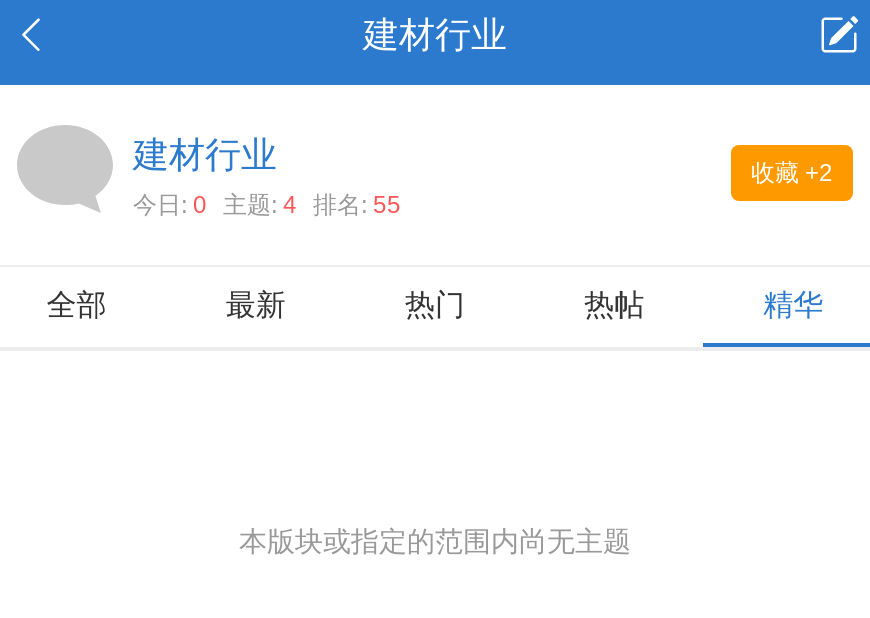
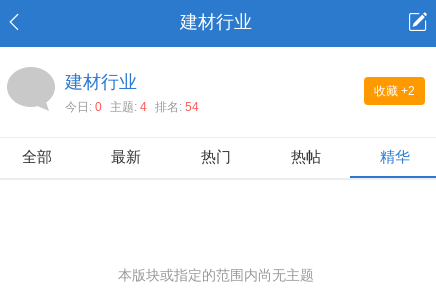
[133,191,401,219] 今日: 0 主题: 4 排名: 55 -> [65,100,199,114] 今日: 0 主题: 4 排名: 54

